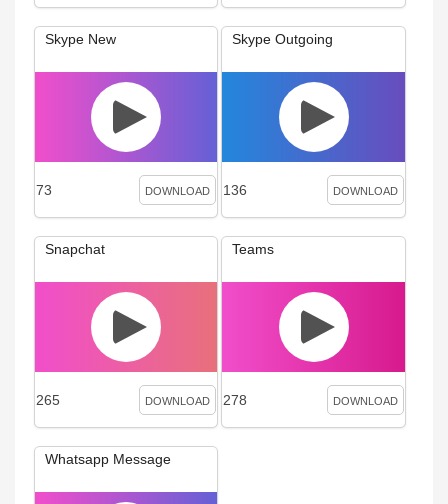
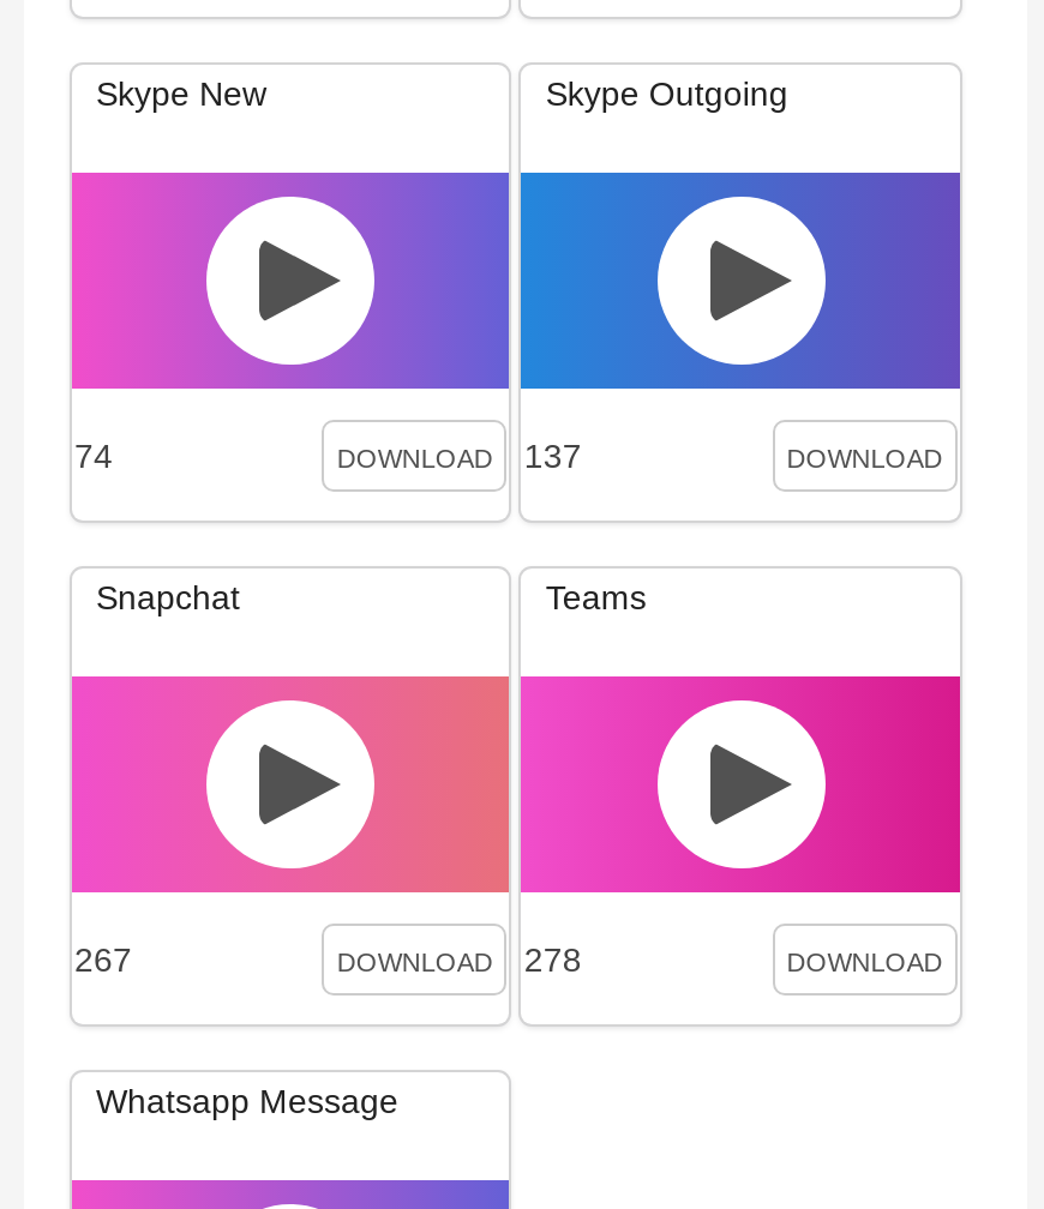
[36,181,52,197] 73 -> [74,435,113,474] 74
[145,181,247,197] DOWNLOAD 136 -> [337,435,582,474] DOWNLOAD 137
[36,391,60,407] 265 -> [74,939,132,978] 267

